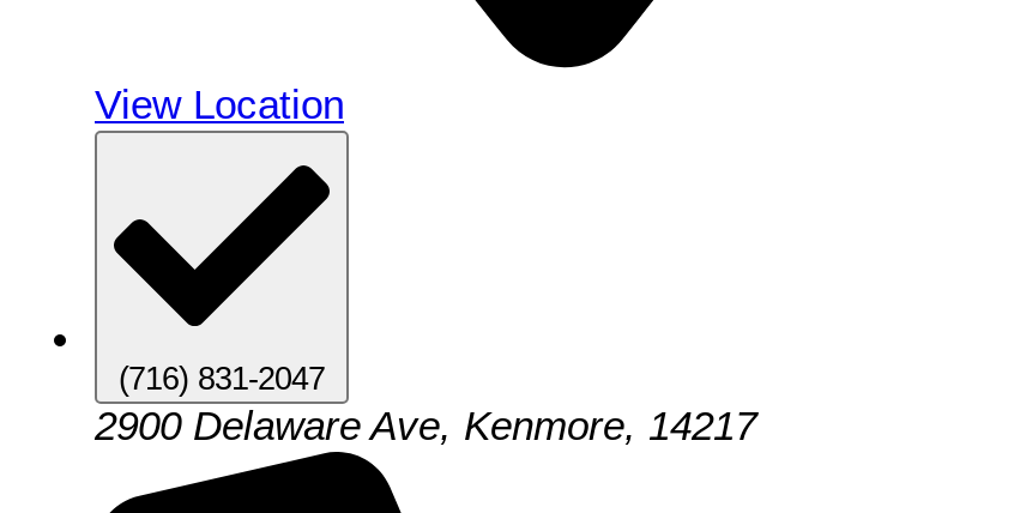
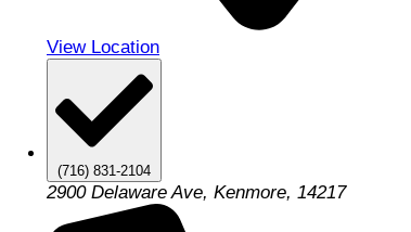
[119,359,325,395] (716) 831-2047 -> [57,163,151,179] (716) 831-2104

